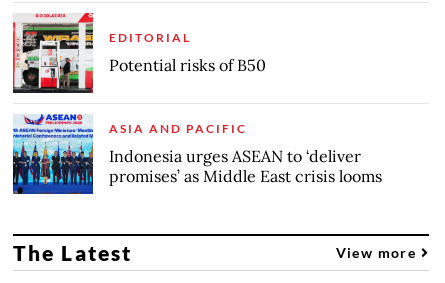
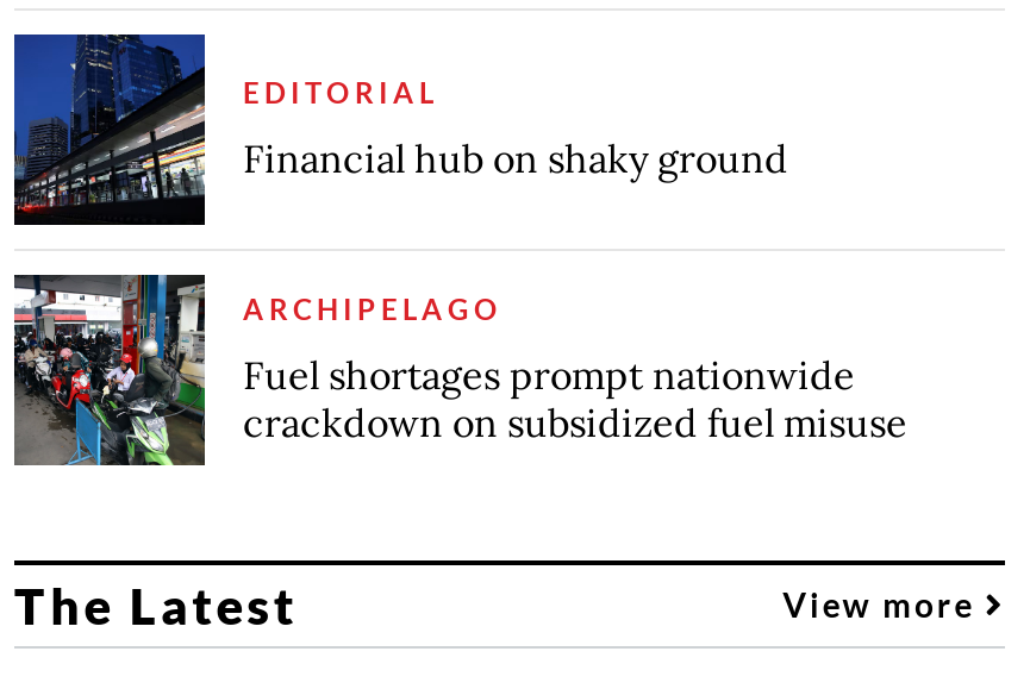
[12,12,266,93] [image] | Potential risks of B50 -> [12,32,788,225] [image] | Financial hub on shaky ground
[12,113,247,195] [image] | ASIA AND PACIFIC -> [12,273,502,468] [image] | ARCHIPELAGO
[109,146,382,186] Indonesia urges ASEAN to ‘deliver | promises’ as Middle East crisis looms -> [243,351,907,446] Fuel shortages prompt nationwide | crackdown on subsidized fuel misuse

